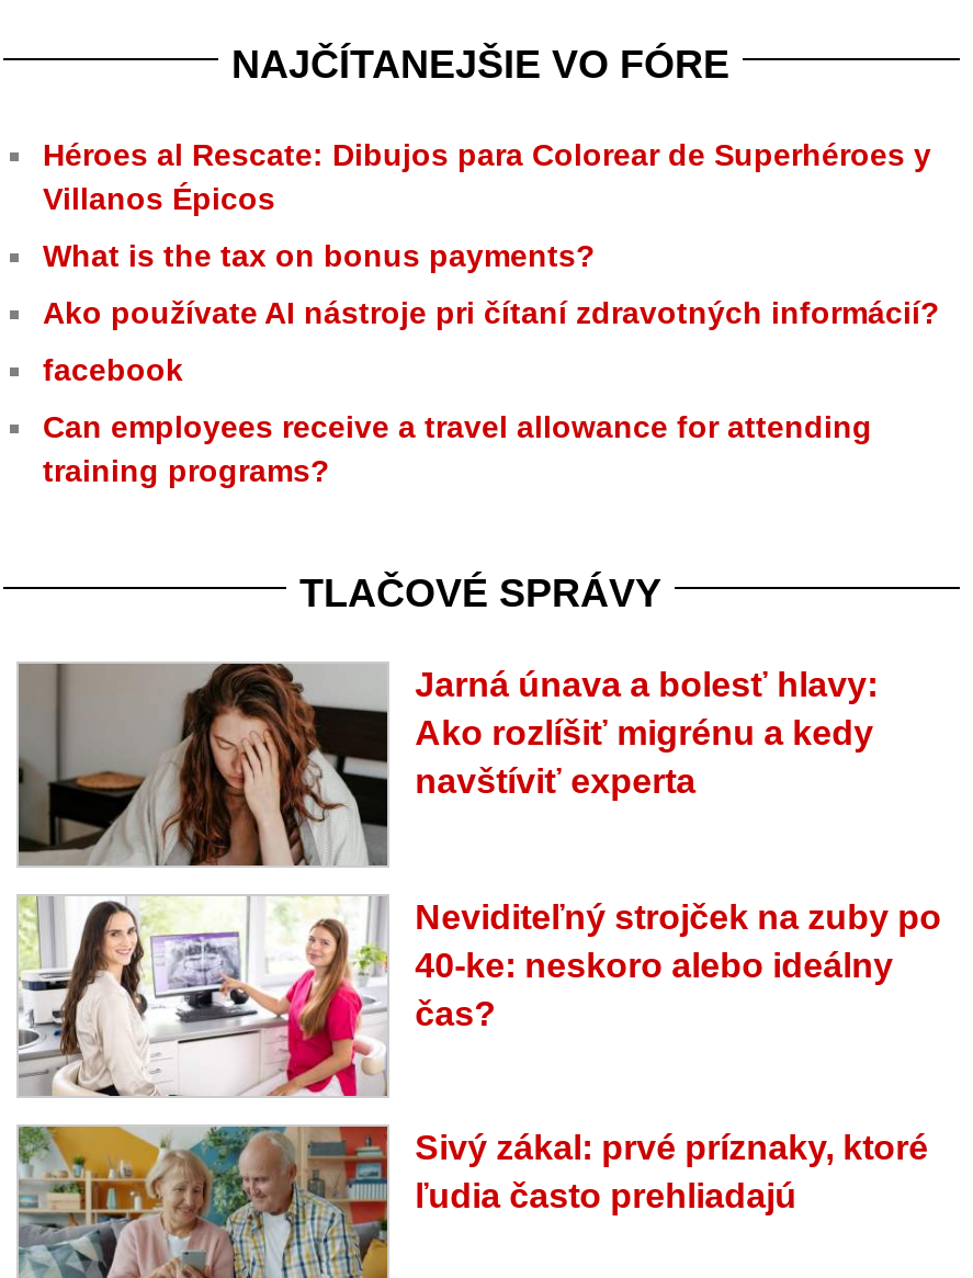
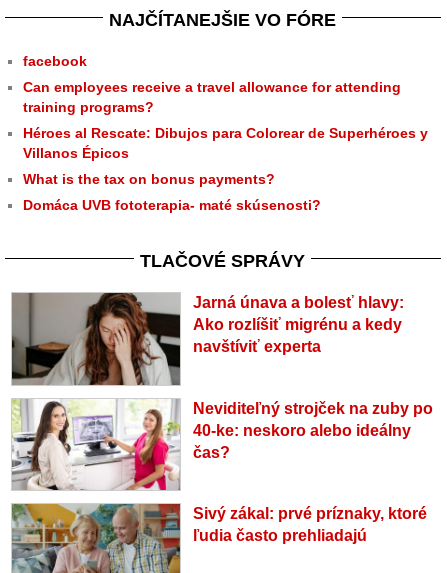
moved [43,137,931,273] -> [23,125,428,187]: Héroes al Rescate: Dibujos para Colorear de Superhéroes y | Villanos Épicos | What is the tax on bonus payments?
[43,295,940,330] Ako používate AI nástroje pri čítaní zdravotných informácií? -> none
moved [43,352,872,488] -> [23,53,401,115]: facebook | Can employees receive a travel allowance for attending | training programs?
none -> [23,197,321,213] Domáca UVB fototerapia- maté skúsenosti?

